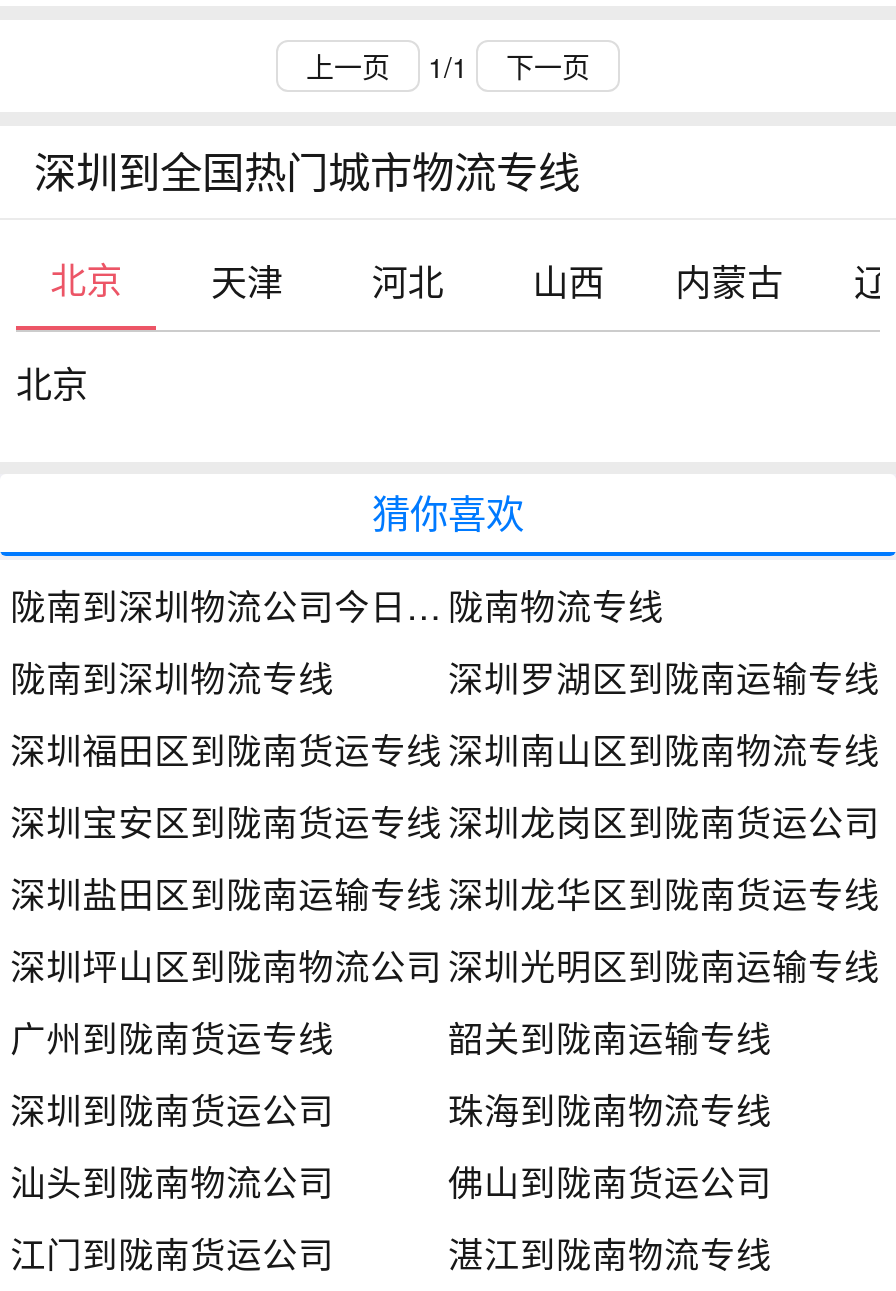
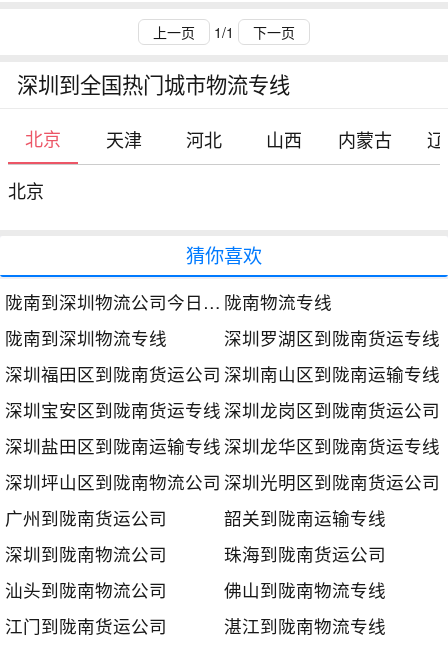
[448,652,880,702] 深圳罗湖区到陇南运输专线 -> [224,325,440,350] 深圳罗湖区到陇南货运专线
[10,724,880,774] 深圳福田区到陇南货运专线 深圳南山区到陇南物流专线 -> [5,361,440,386] 深圳福田区到陇南货运公司 深圳南山区到陇南运输专线
[10,940,880,990] 深圳坪山区到陇南物流公司 深圳光明区到陇南运输专线 -> [5,469,440,494] 深圳坪山区到陇南物流公司 深圳光明区到陇南货运公司
[10,1012,334,1062] 广州到陇南货运专线 -> [5,505,167,530] 广州到陇南货运公司
[10,1084,334,1134] 深圳到陇南货运公司 -> [5,541,167,566] 深圳到陇南物流公司
[448,1084,772,1134] 珠海到陇南物流专线 -> [224,541,386,566] 珠海到陇南货运公司
[448,1156,772,1206] 佛山到陇南货运公司 -> [224,577,386,602] 佛山到陇南物流专线

